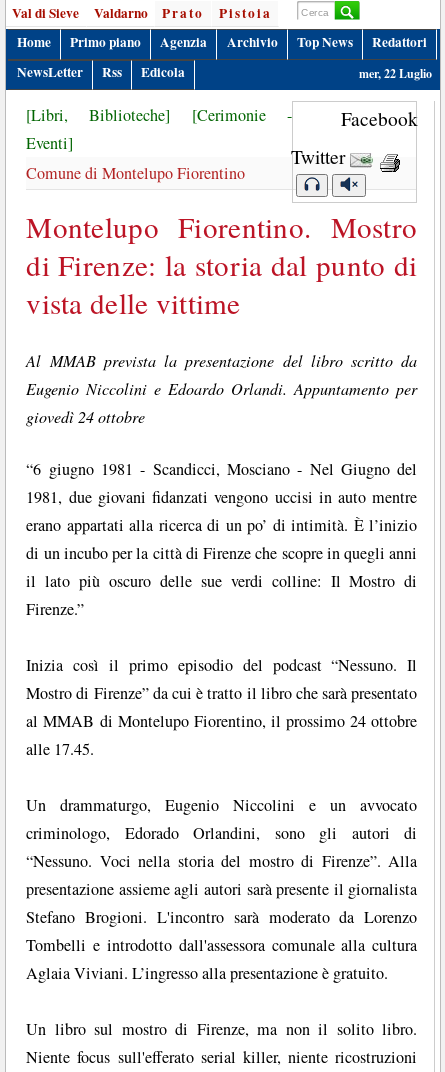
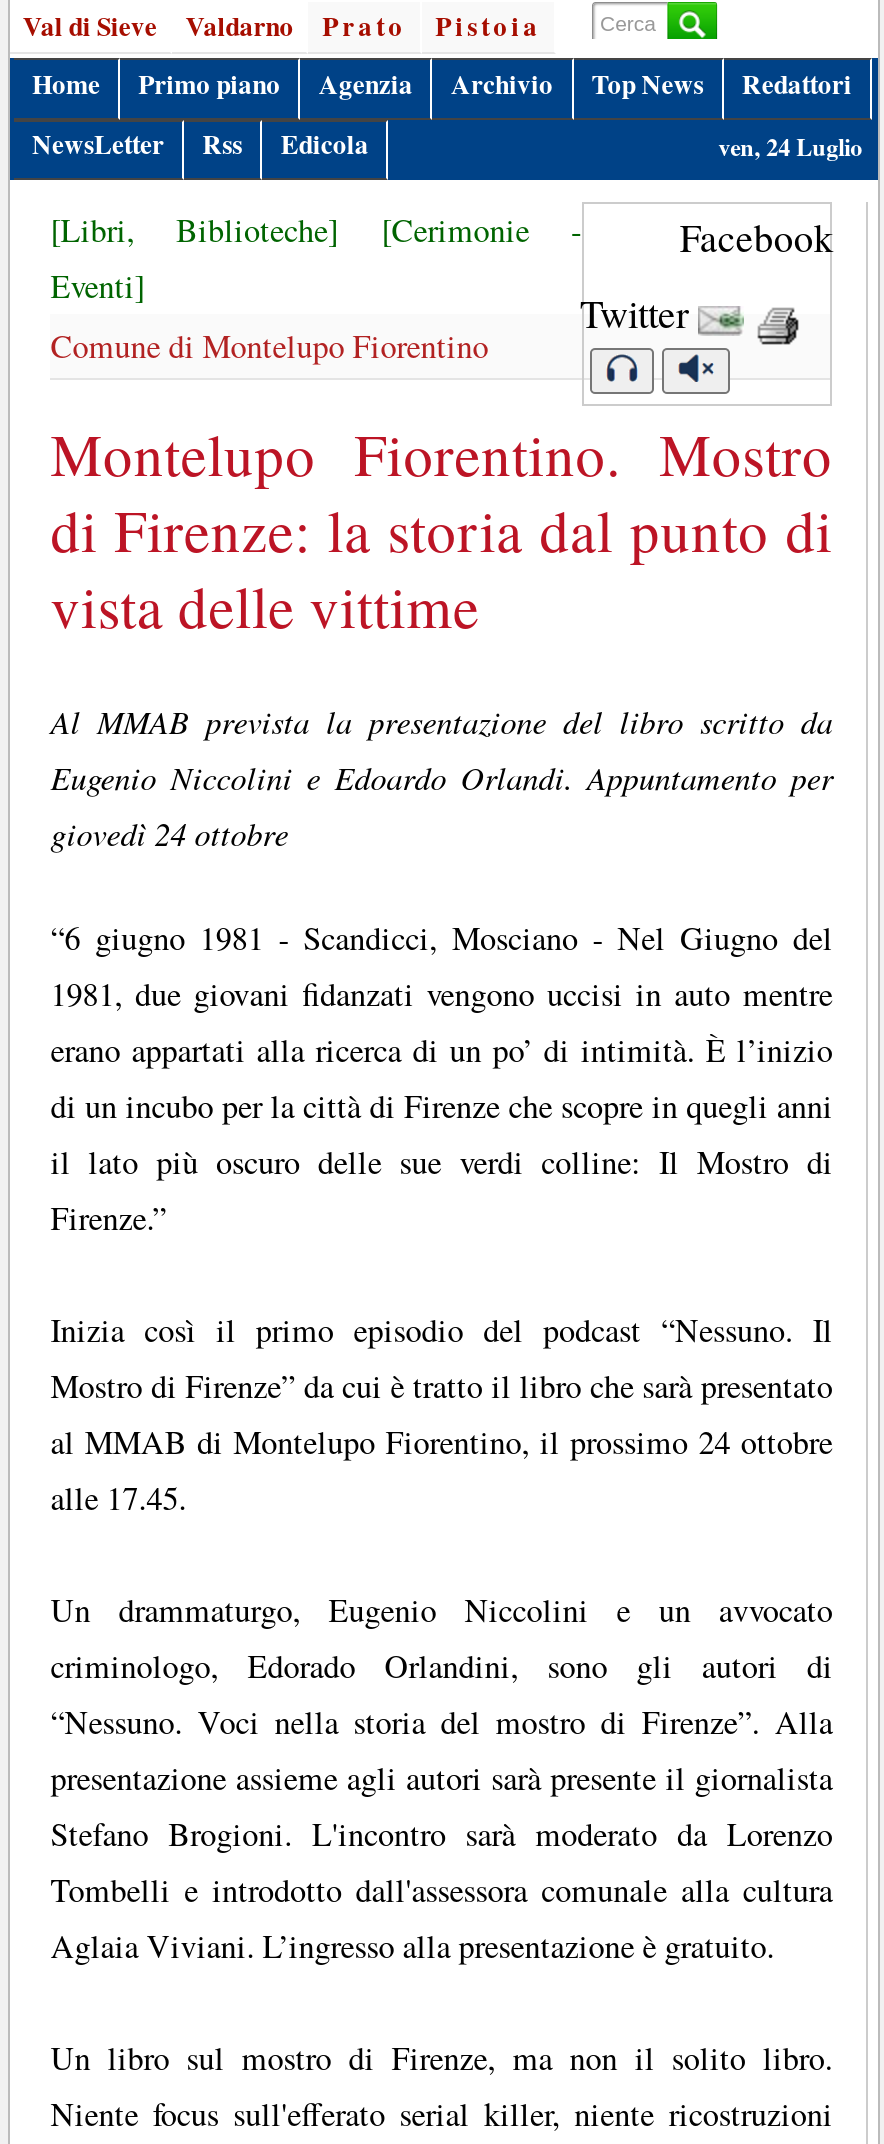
[359,65,432,82] mer, 22 Luglio -> [718,131,862,165] ven, 24 Luglio

